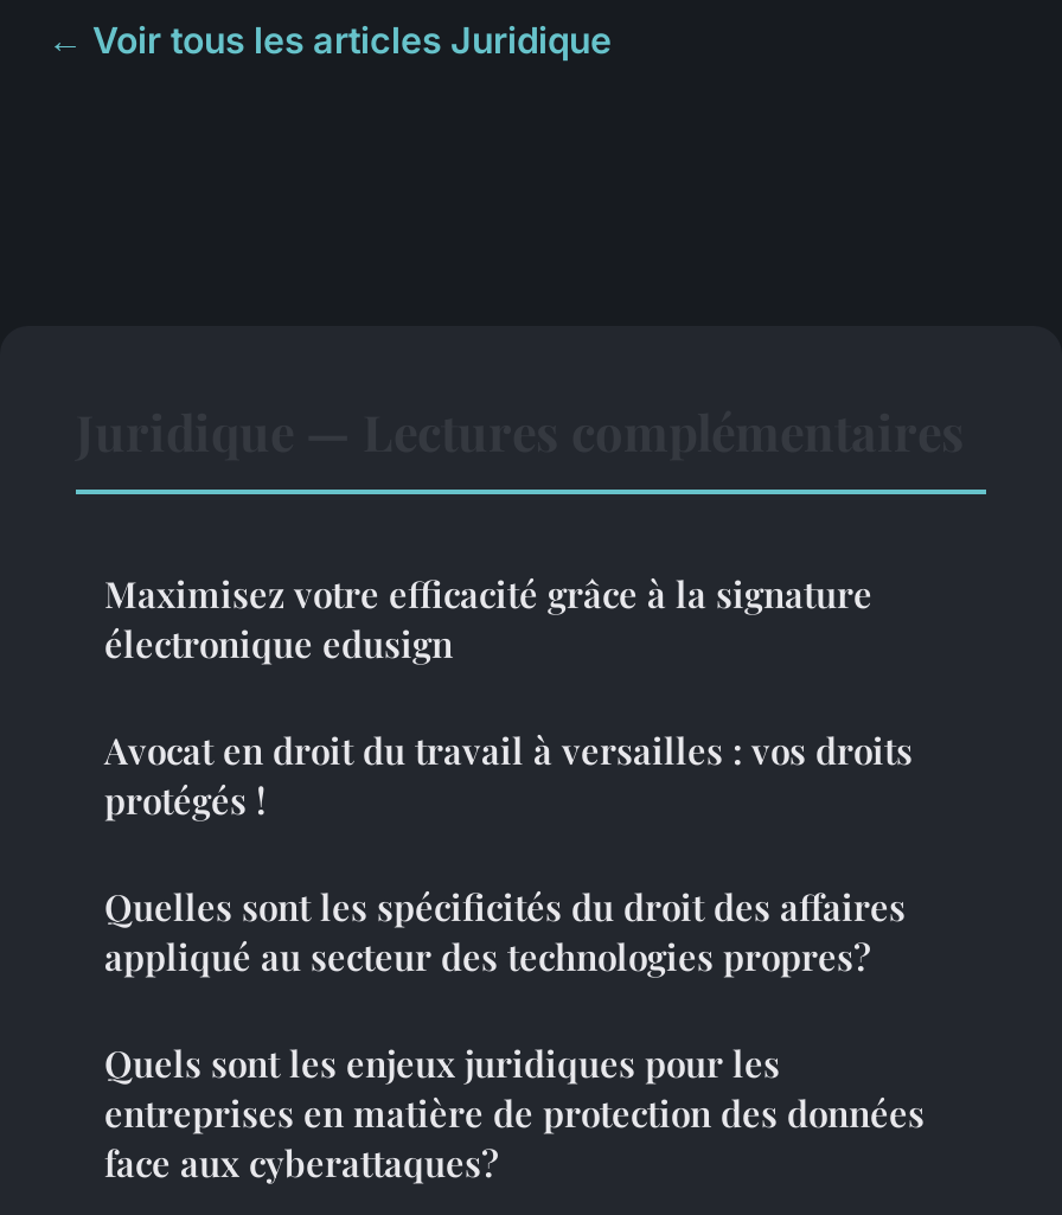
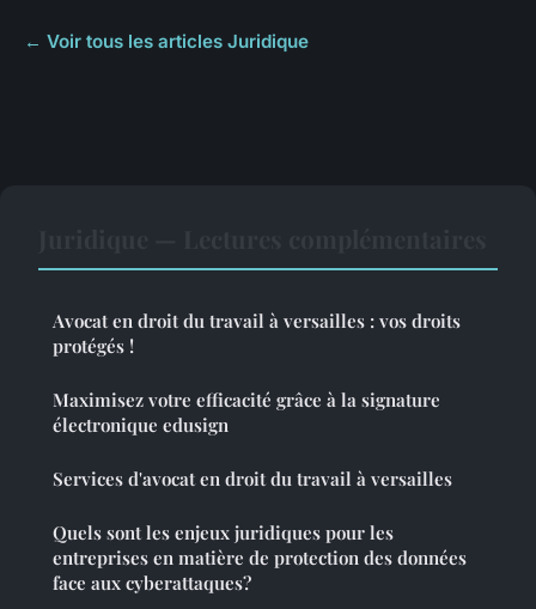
moved [104,571,872,668] -> [53,388,440,437]: Maximisez votre efficacité grâce à la signature | électronique edusign
moved [104,728,913,825] -> [53,309,461,358]: Avocat en droit du travail à versailles : vos droits | protégés !
[104,884,906,981] Quelles sont les spécificités du droit des affaires | appliqué au secteur des technologies propres? -> [53,467,452,491] Services d'avocat en droit du travail à versailles

